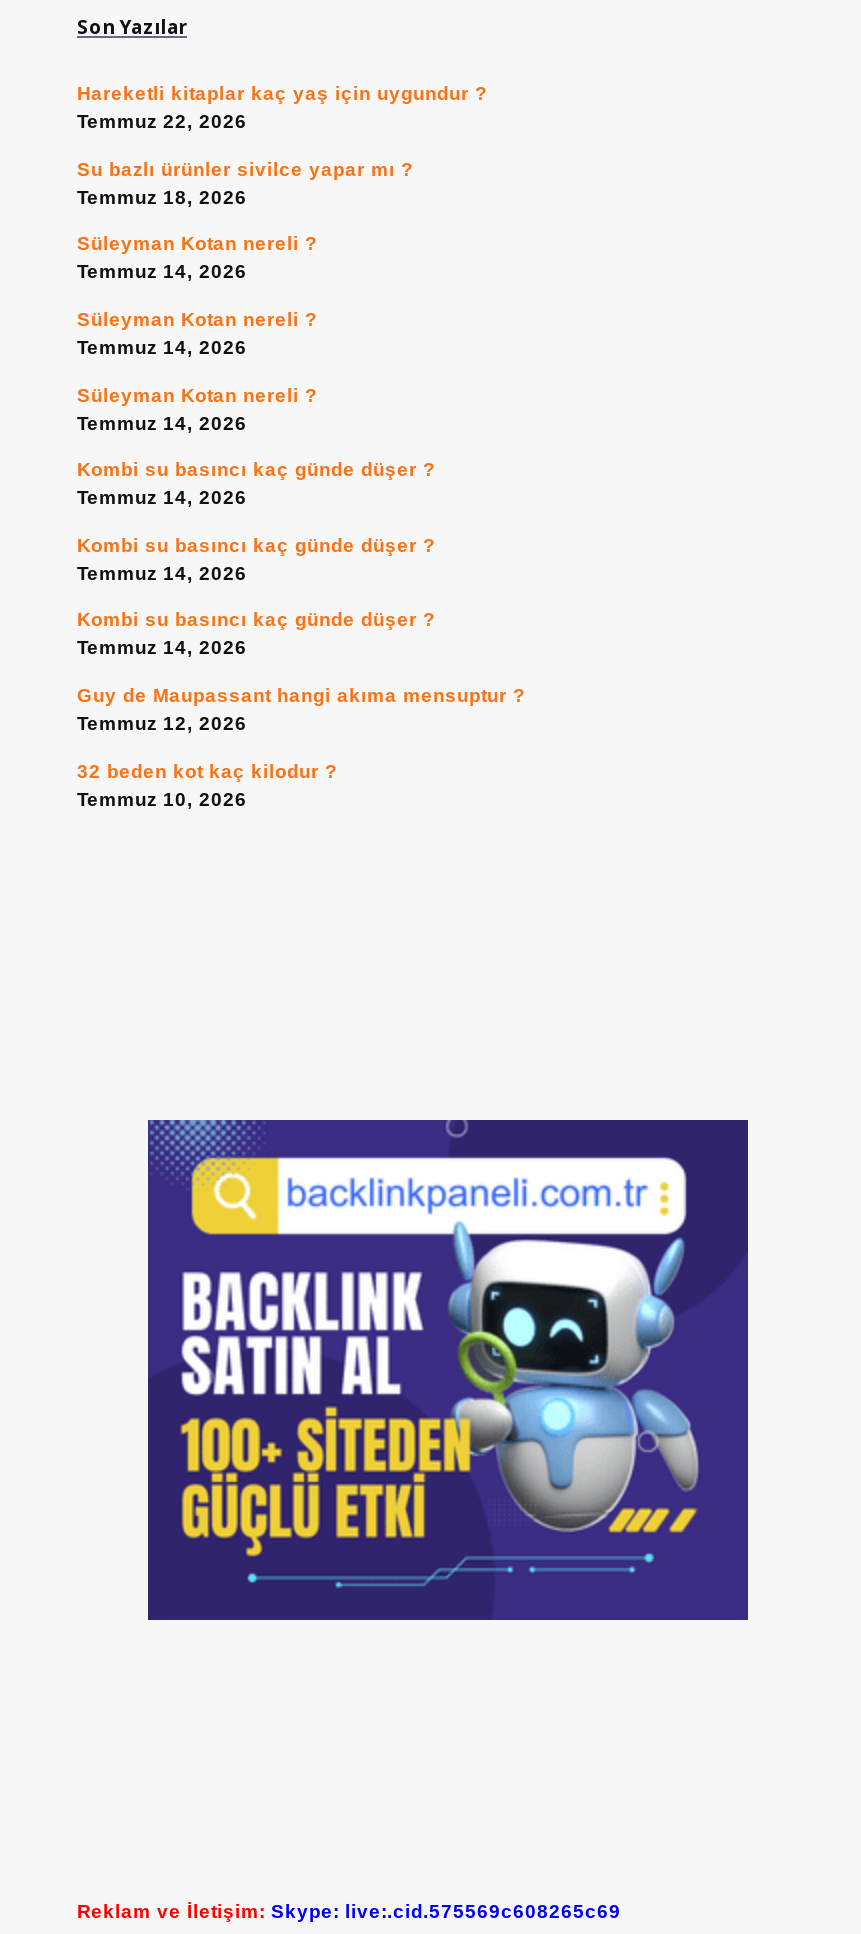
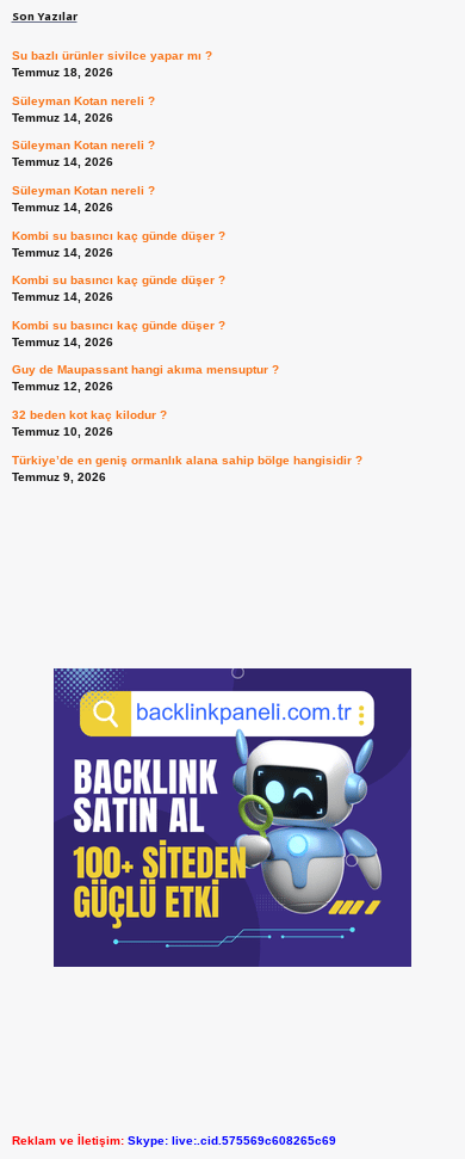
[77,83,487,133] Hareketli kitaplar kaç yaş için uygundur ? | Temmuz 22, 2026 -> none
moved [77,158,525,809] -> [11,49,278,438]: Su bazlı ürünler sivilce yapar mı ? | Temmuz 18, 2026 | Süleyman Kotan nereli ? | ... | 32 beden kot kaç kilodur ? | Temmuz 10, 2026
none -> [11,453,362,483] Türkiye’de en geniş ormanlık alana sahip bölge hangisidir ? | Temmuz 9, 2026

